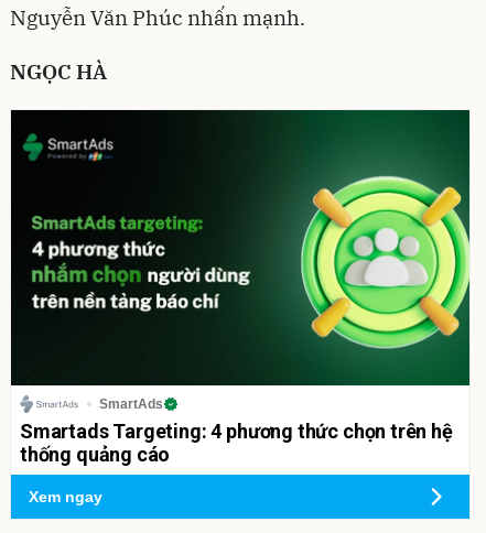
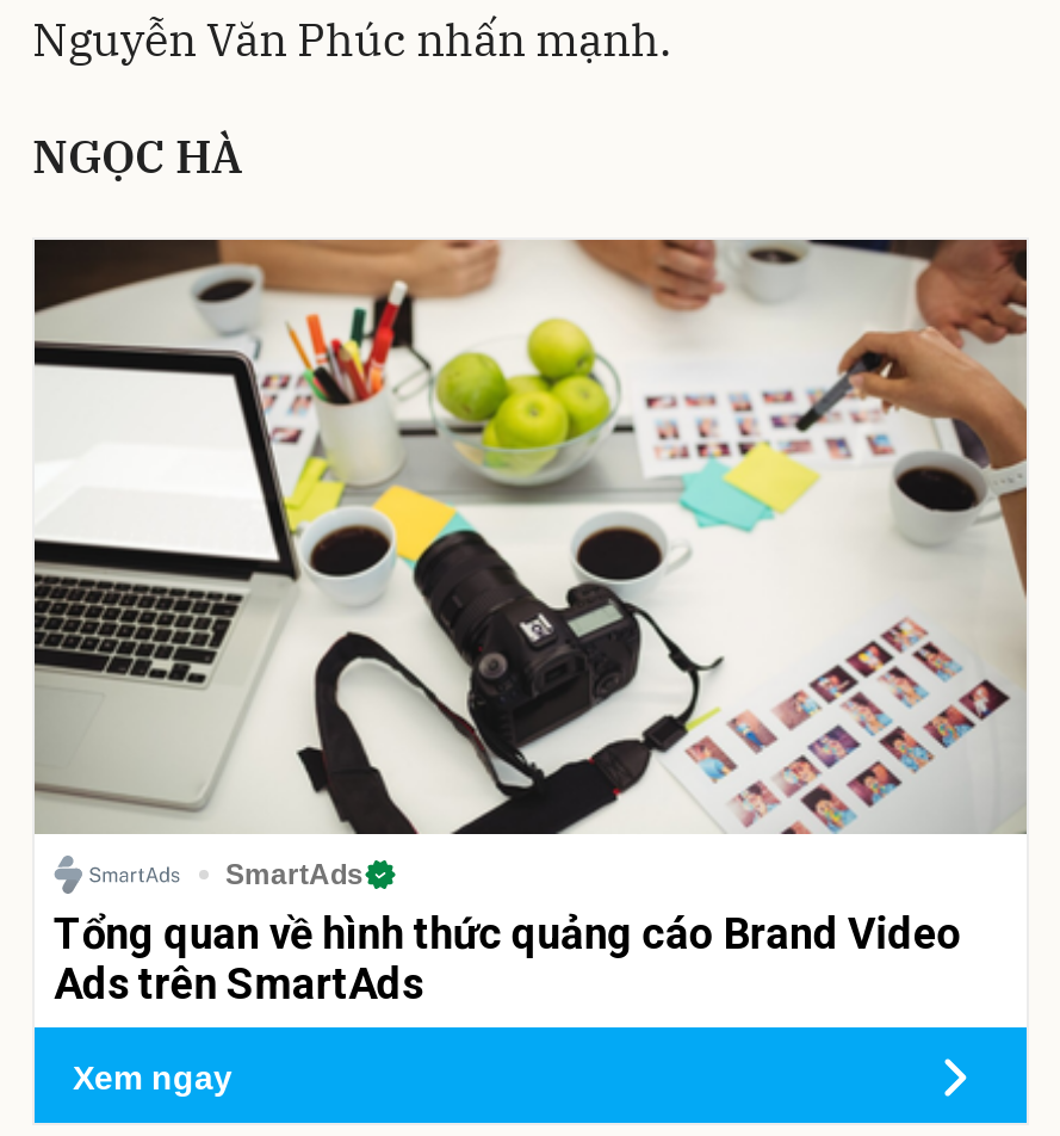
[10,109,471,466] [image] | Smartads Targeting: 4 phương thức chọn trên hệ | thống quảng cáo -> [32,236,1029,1009] [image] | Tổng quan về hình thức quảng cáo Brand Video | Ads trên SmartAds

